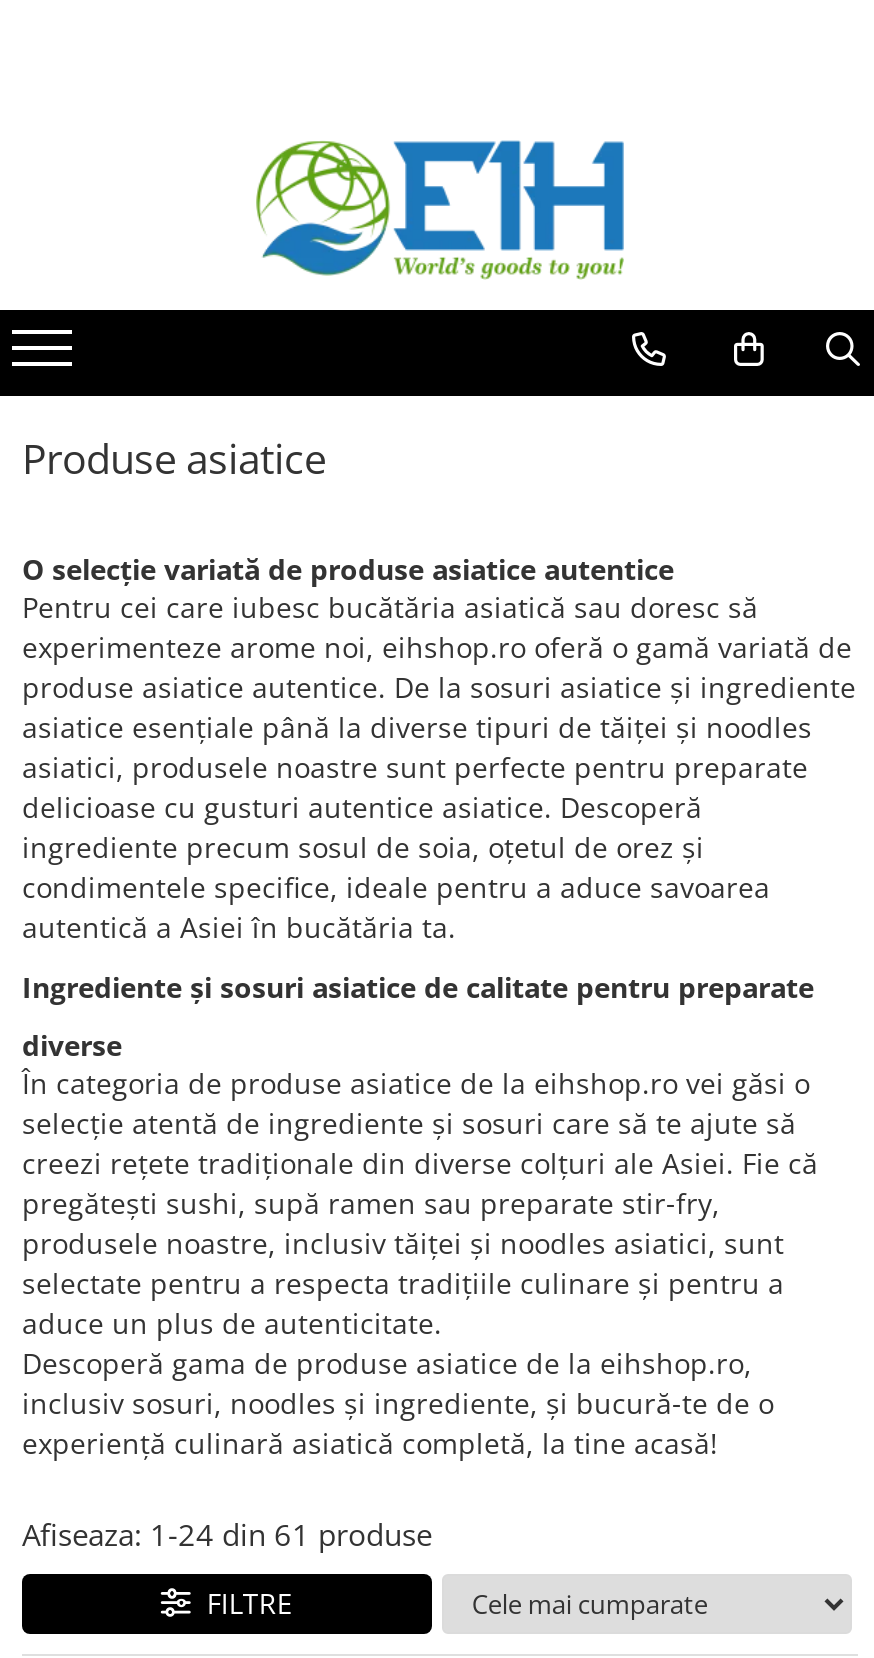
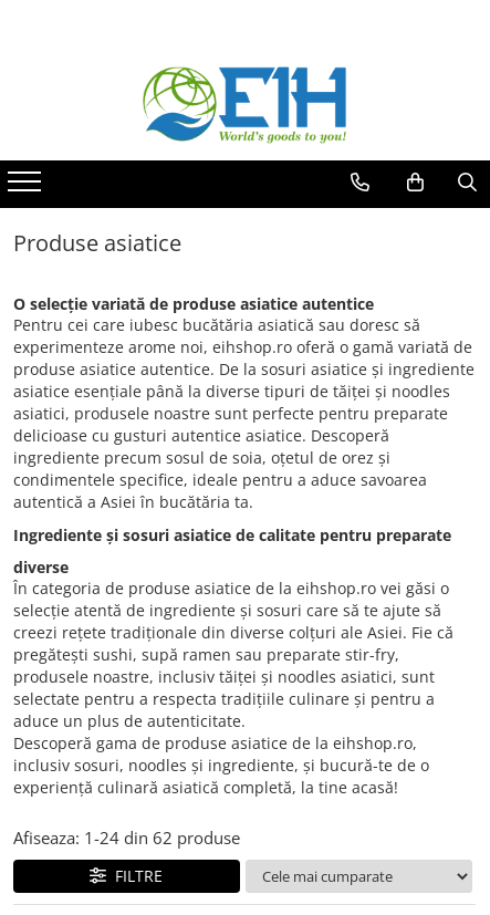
[22,1514,432,1554] Afiseaza: 1- 24 din 61 produse -> [13,826,240,849] Afiseaza: 1- 24 din 62 produse

